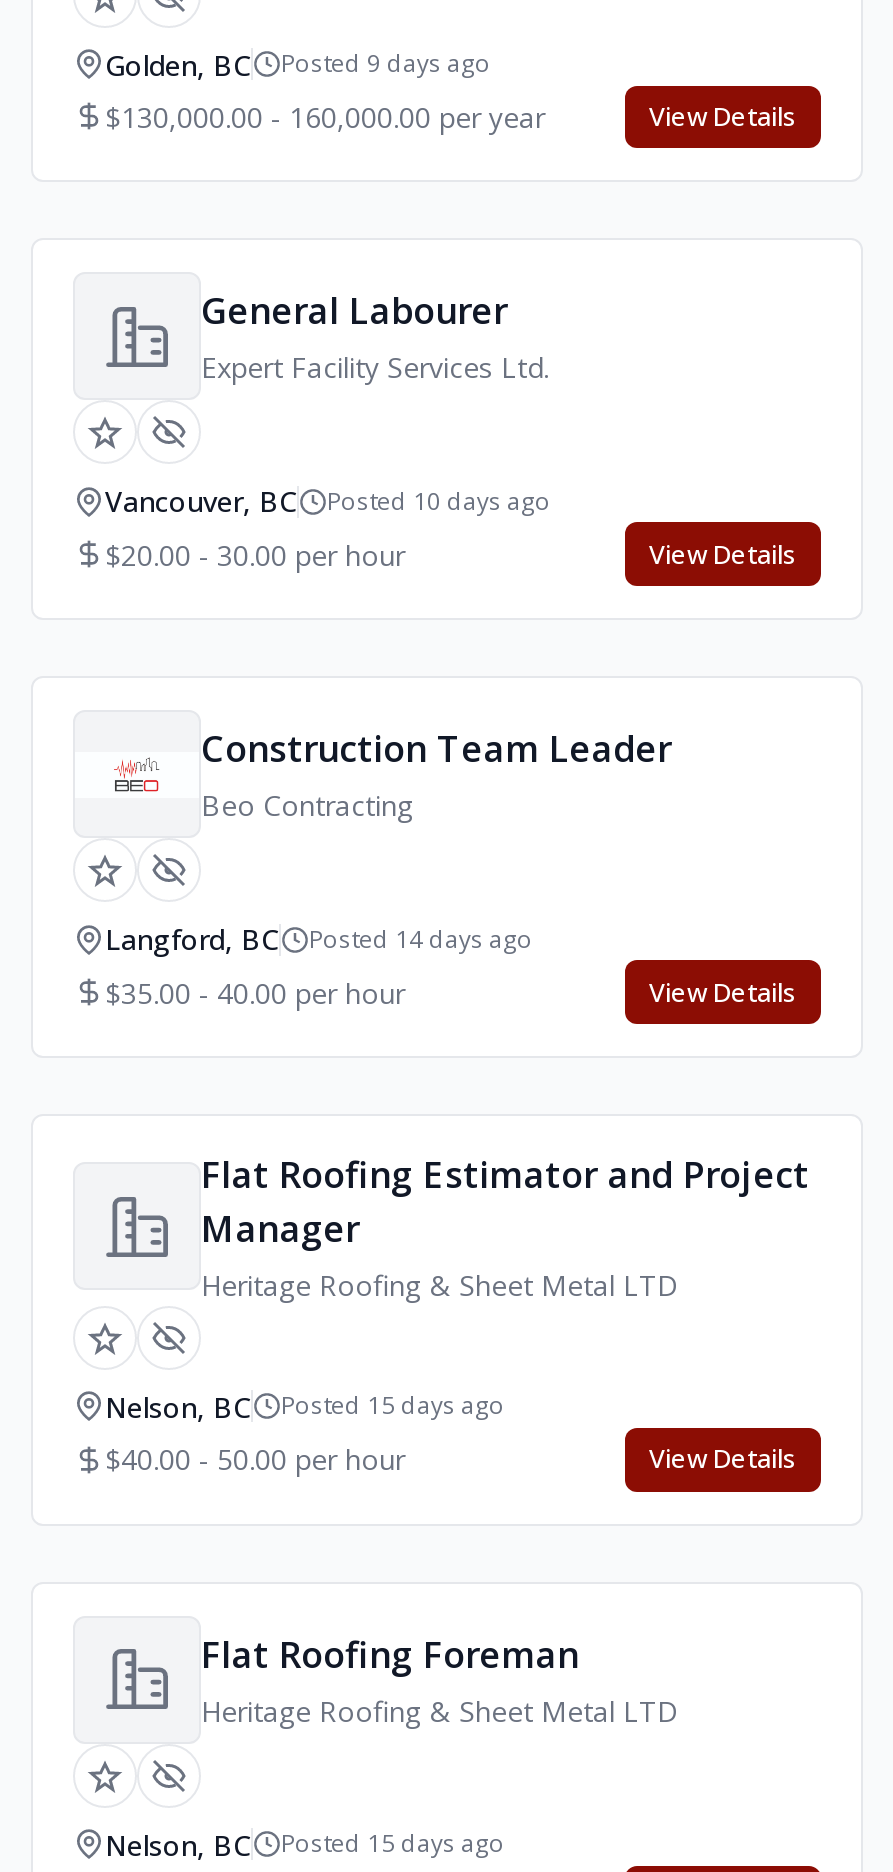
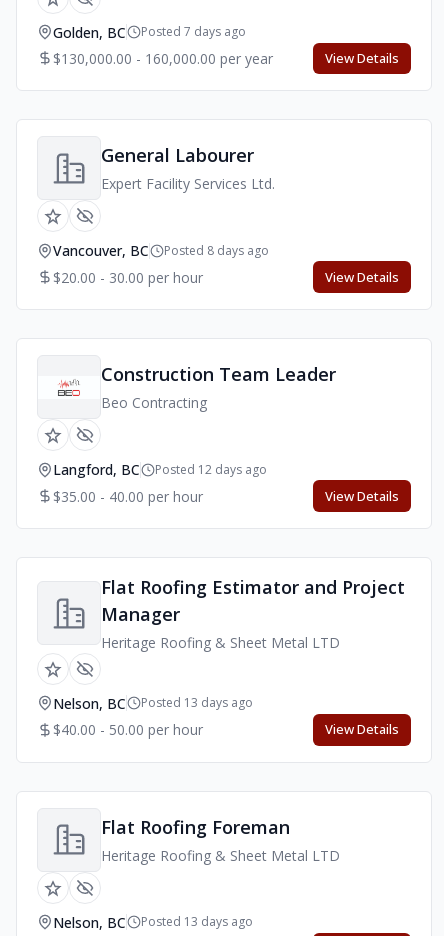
[281,46,491,80] Posted 9 days ago -> [141,23,246,40] Posted 7 days ago
[327,484,551,518] Posted 10 days ago -> [164,242,269,259] Posted 8 days ago
[309,921,533,955] Posted 14 days ago -> [155,461,267,478] Posted 12 days ago
[281,1389,505,1423] Posted 15 days ago -> [141,694,253,711] Posted 13 days ago
[281,1826,505,1860] Posted 15 days ago -> [141,913,253,930] Posted 13 days ago

